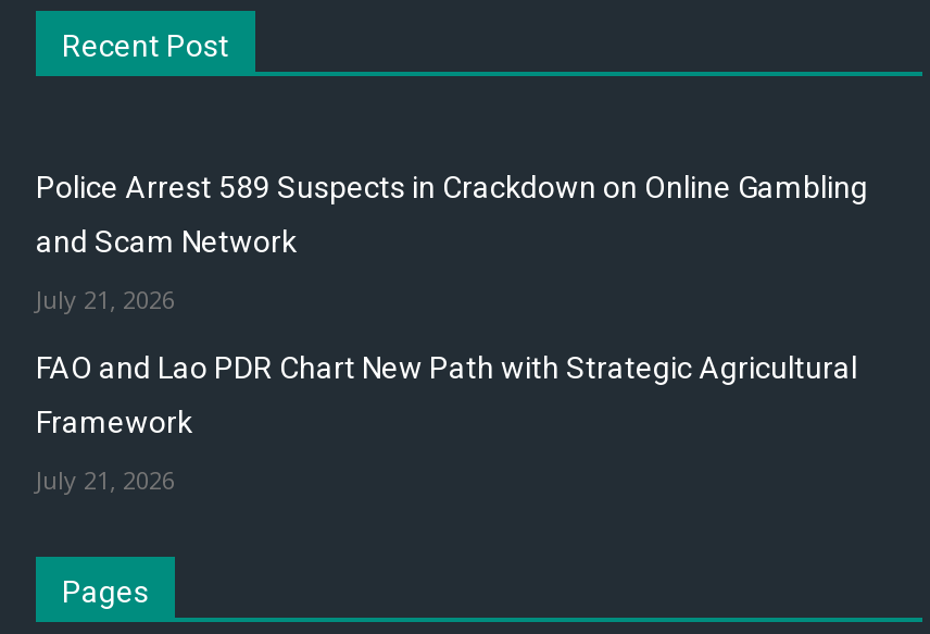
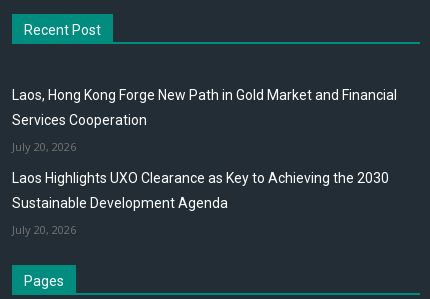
[36,171,868,205] Police Arrest 589 Suspects in Crackdown on Online Gambling -> [12,87,397,103] Laos, Hong Kong Forge New Path in Gold Market and Financial
[36,225,297,260] and Scam Network -> [12,112,147,128] Services Cooperation
[36,284,175,316] July 21, 2026 -> [12,139,76,154] July 20, 2026
[36,351,857,386] FAO and Lao PDR Chart New Path with Strategic Agricultural -> [12,170,389,186] Laos Highlights UXO Clearance as Key to Achieving the 2030
[36,405,192,440] Framework -> [12,195,228,211] Sustainable Development Agenda
[36,464,175,497] July 21, 2026 -> [12,222,76,237] July 20, 2026

